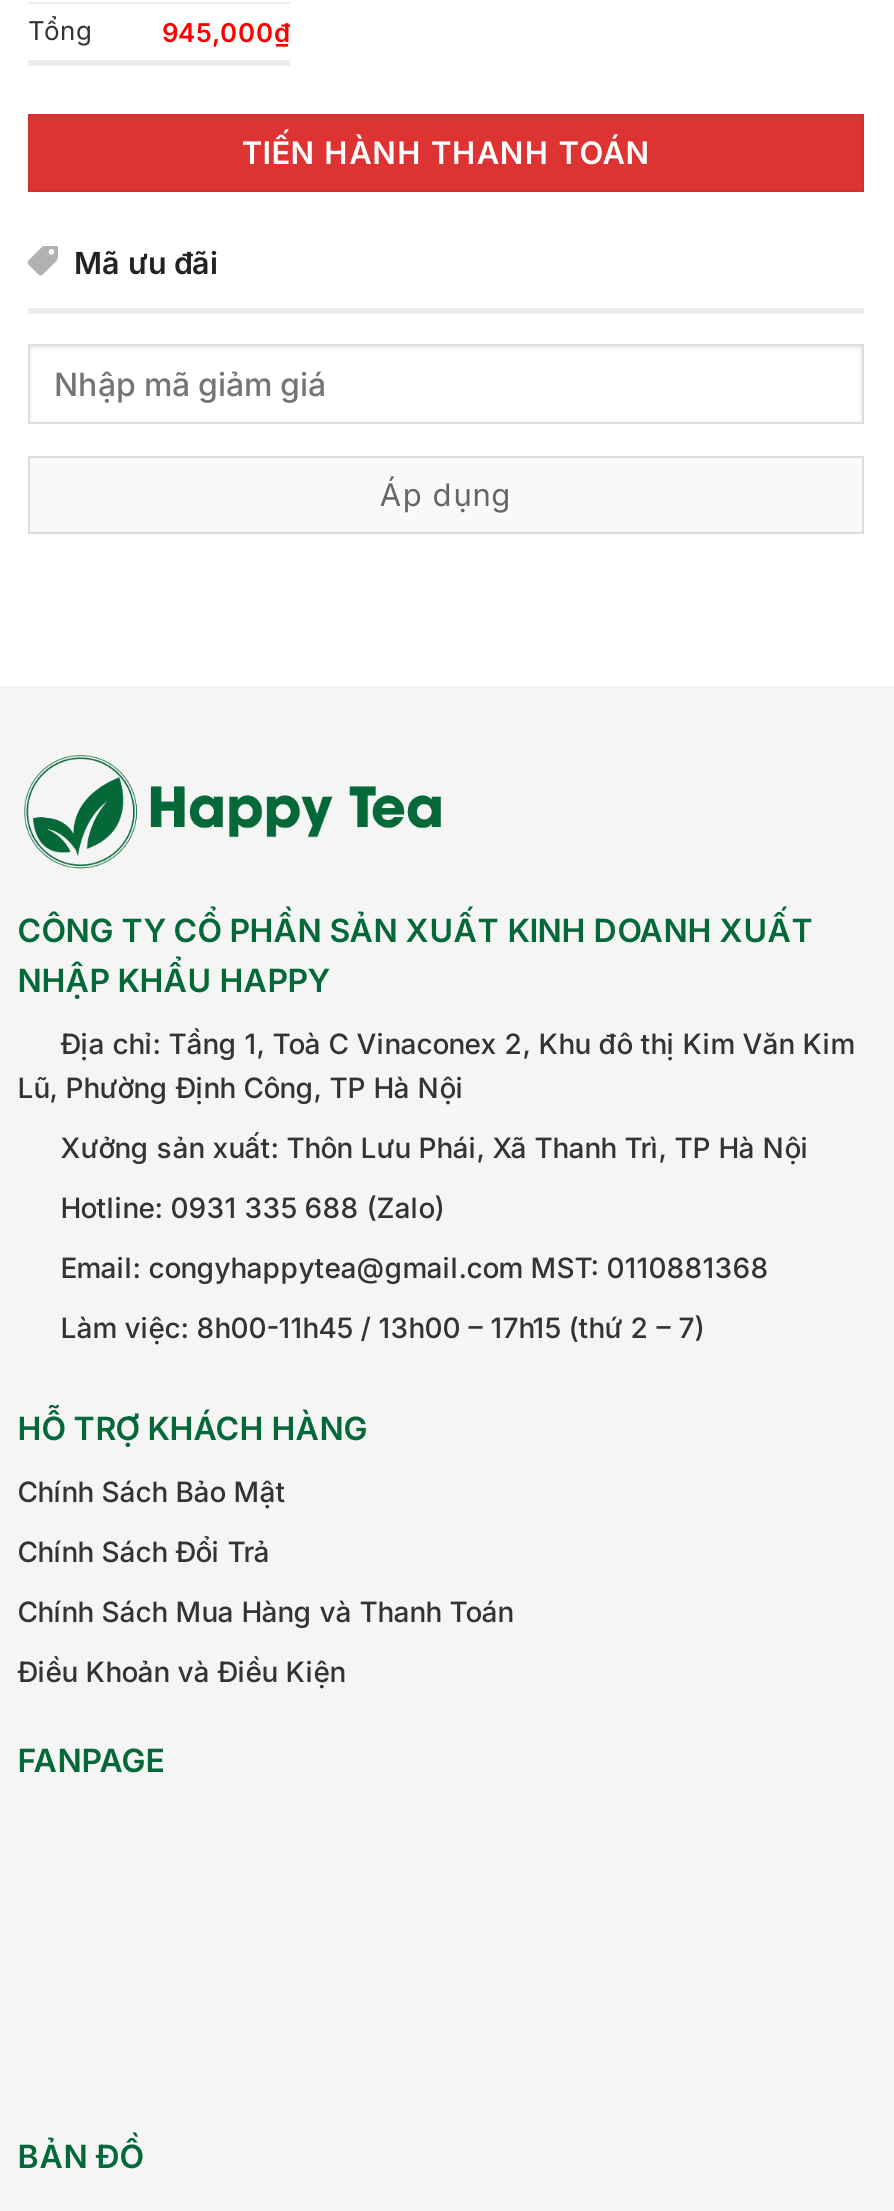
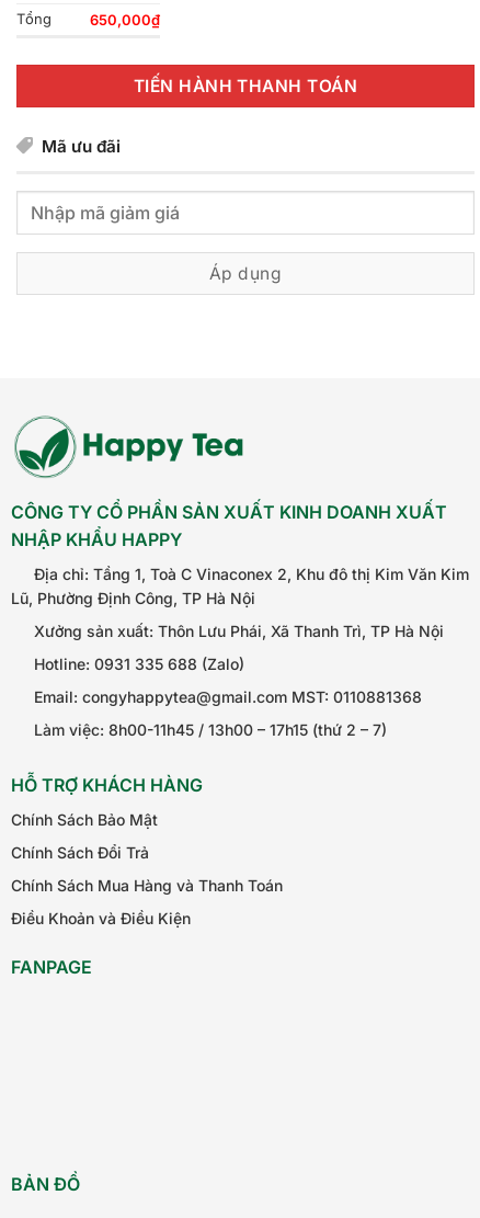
[162,16,290,48] 945,000₫ -> [90,11,160,29] 650,000₫

